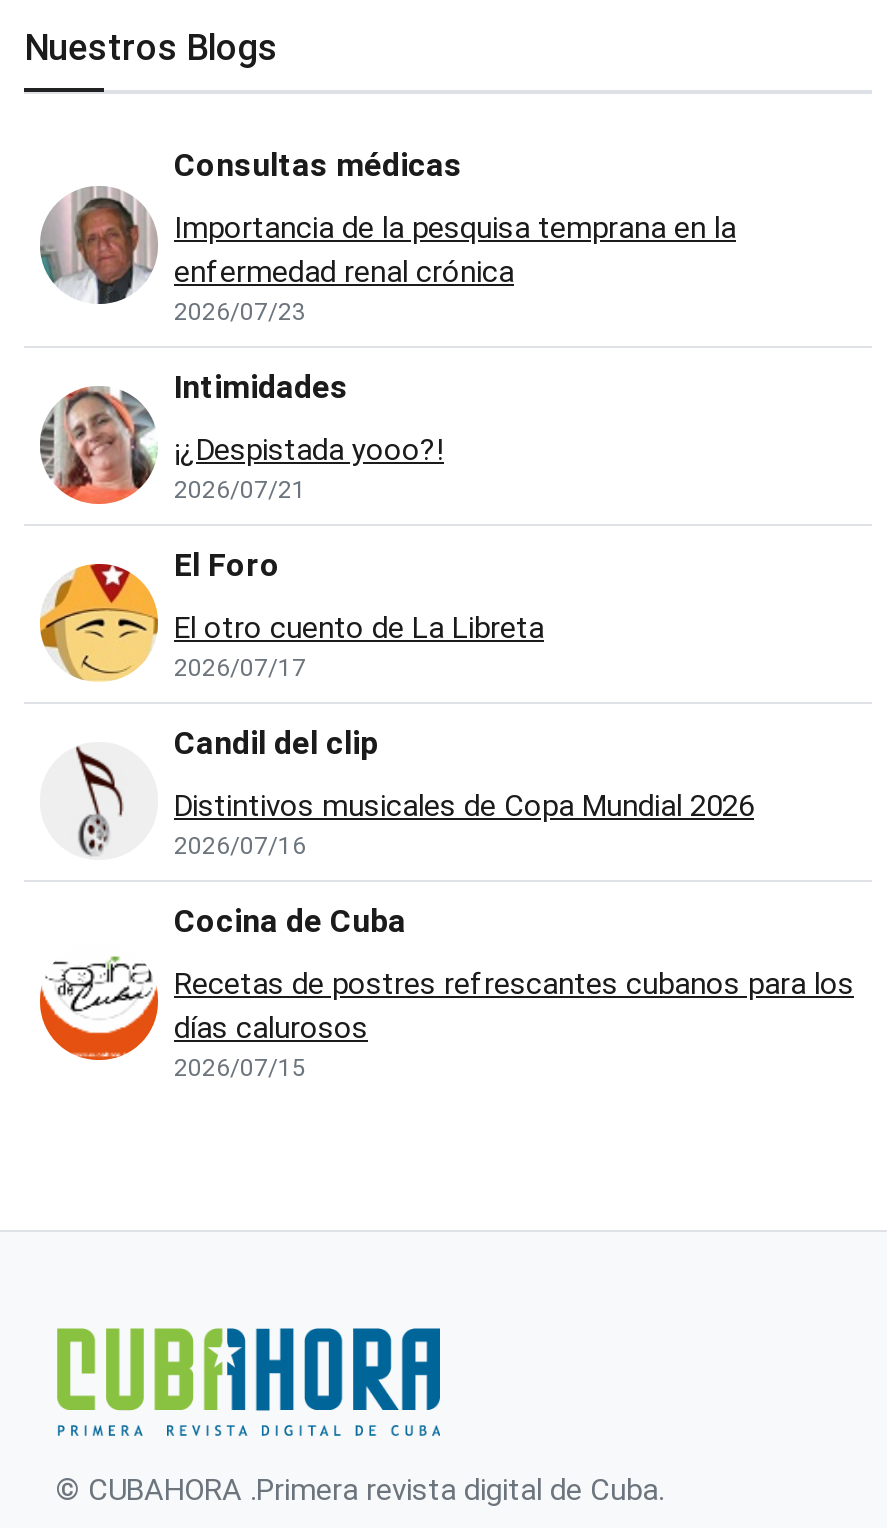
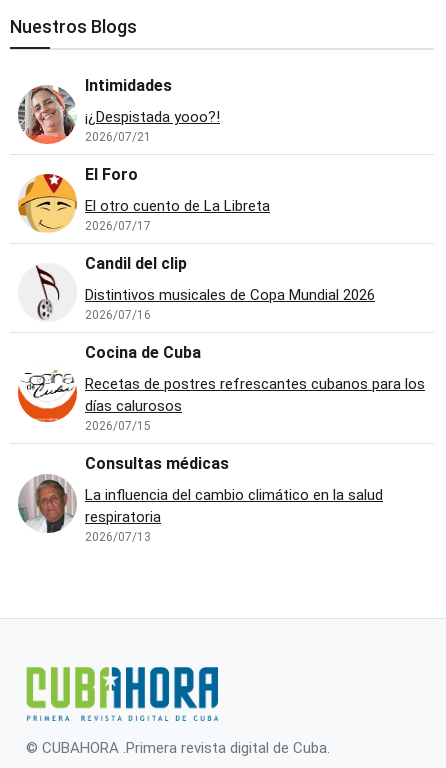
moved [38,146,462,306] -> [17,454,229,534]: [image] | Consultas médicas
[174,210,736,326] Importancia de la pesquisa temprana en la | enfermedad renal crónica | 2026/07/23 -> none
moved [38,368,854,1082] -> [17,76,425,433]: [image] | Intimidades | ¡¿Despistada yooo?! | ... | días calurosos | 2026/07/15
none -> [85,486,383,544] La influencia del cambio climático en la salud | respiratoria | 2026/07/13

